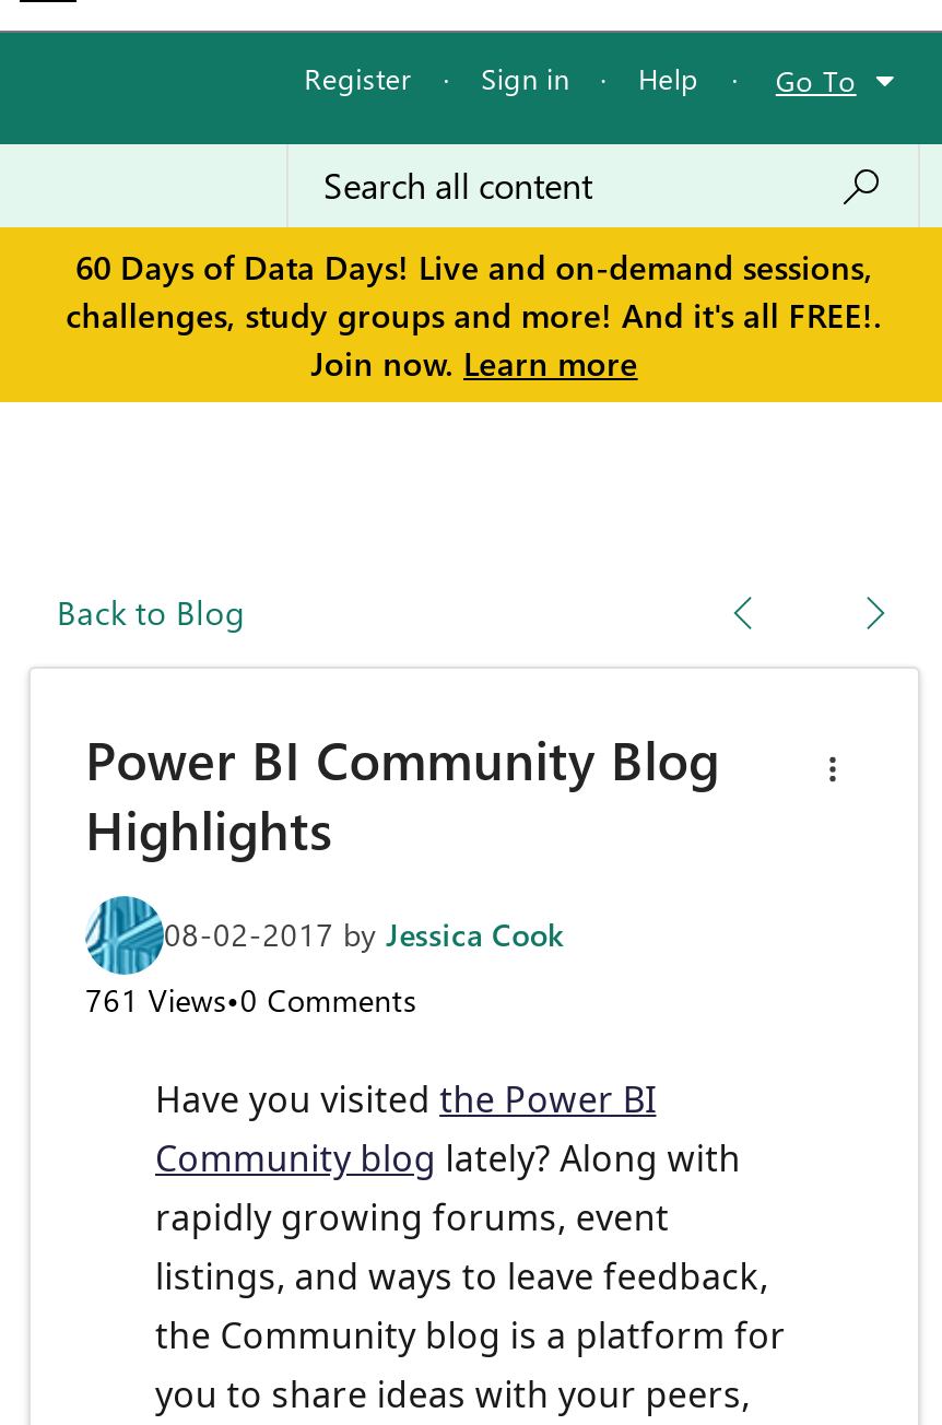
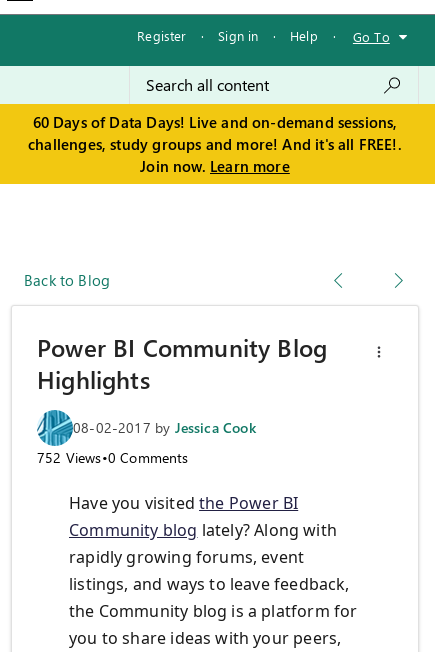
[85,980,417,1022] 761 Views•0 Comments -> [37,448,189,467] 752 Views•0 Comments

